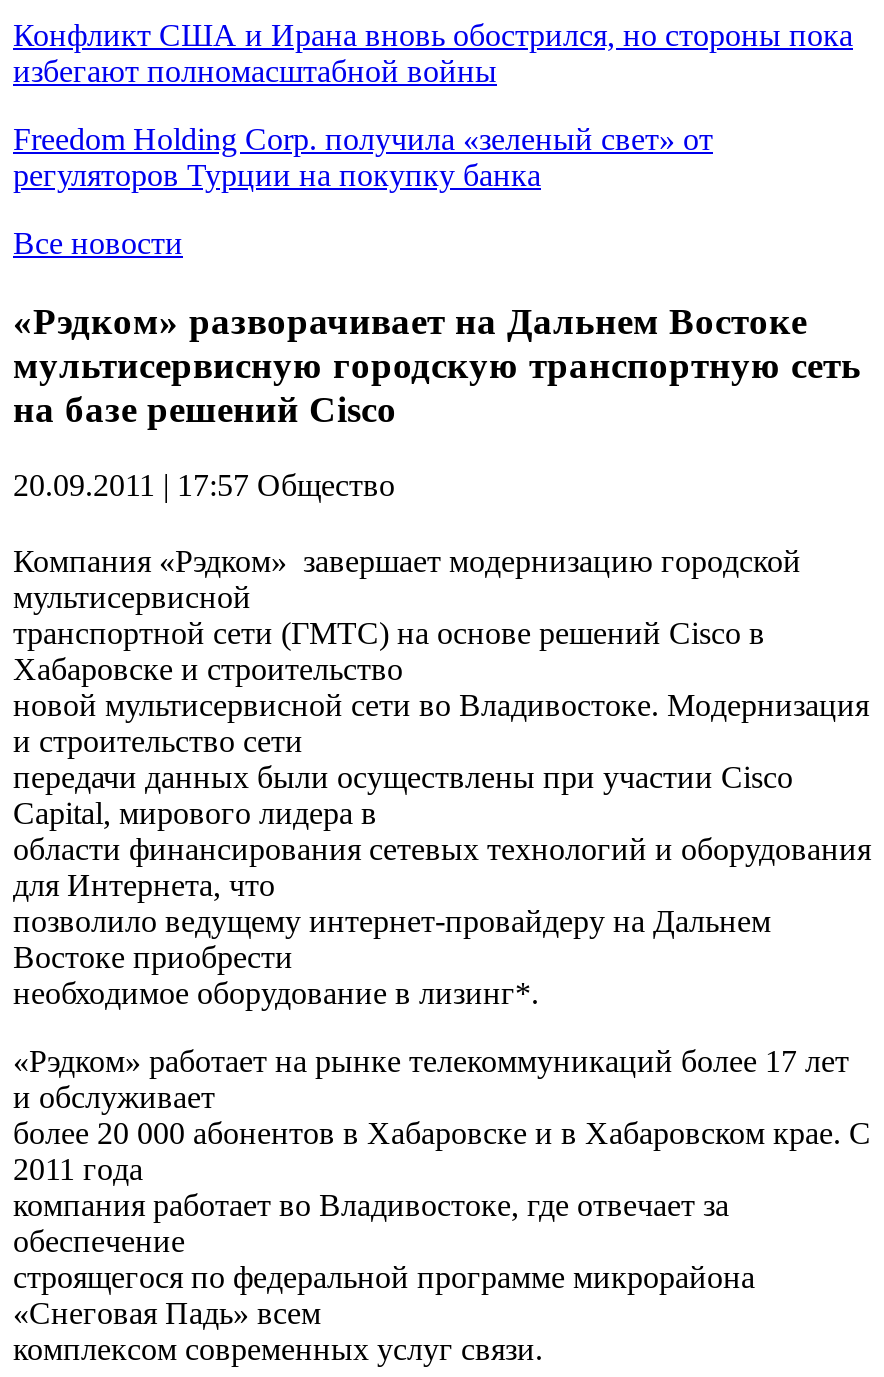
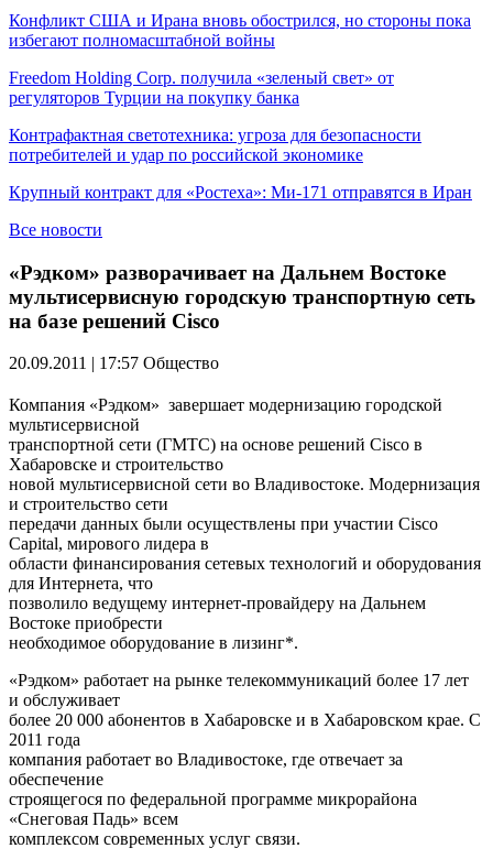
none -> [9,126,472,202] Контрафактная светотехника: угроза для безопасности | потребителей и удар по российской экономике | Крупный контракт для «Ростеха»: Ми-171 отправятся в Иран

